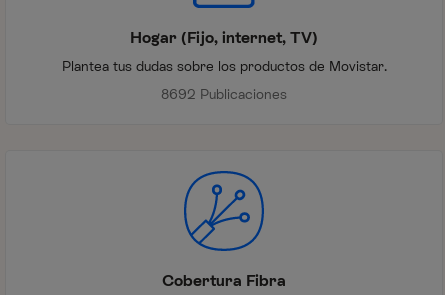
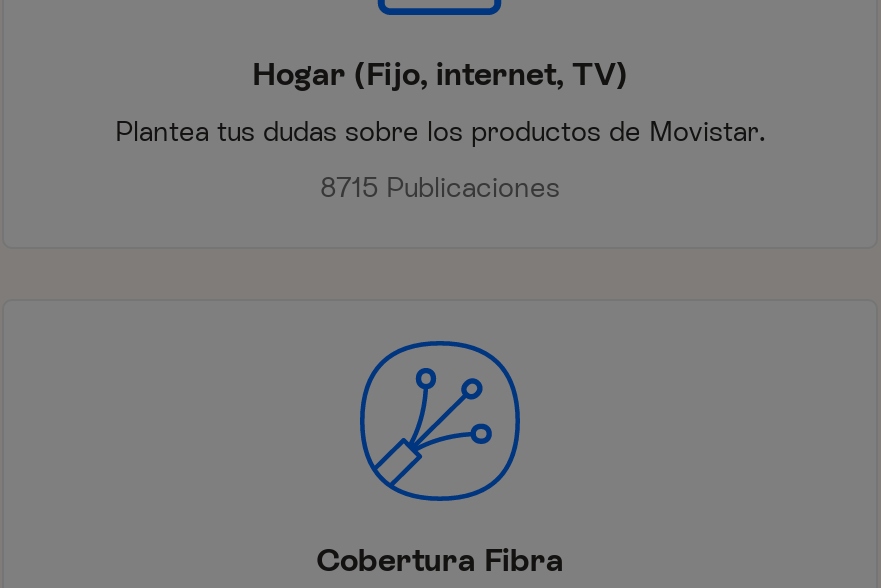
[161,86,287,103] 8692 Publicaciones -> [320,171,560,205] 8715 Publicaciones

